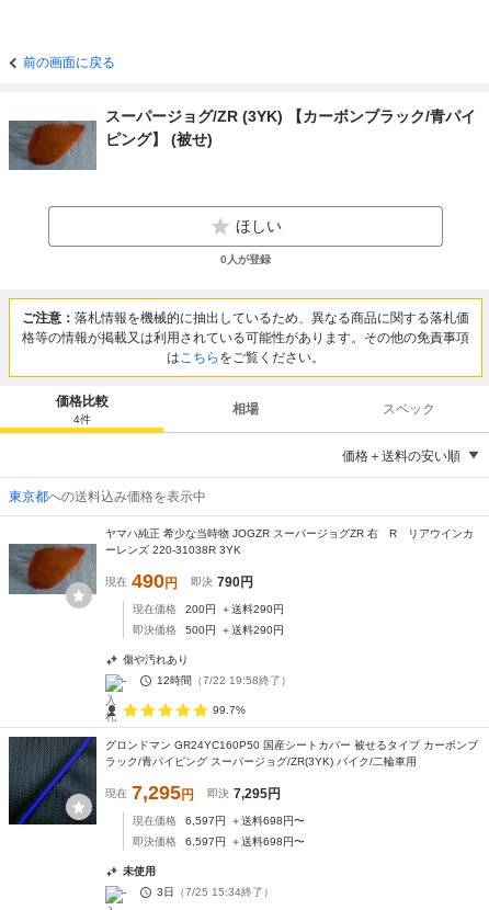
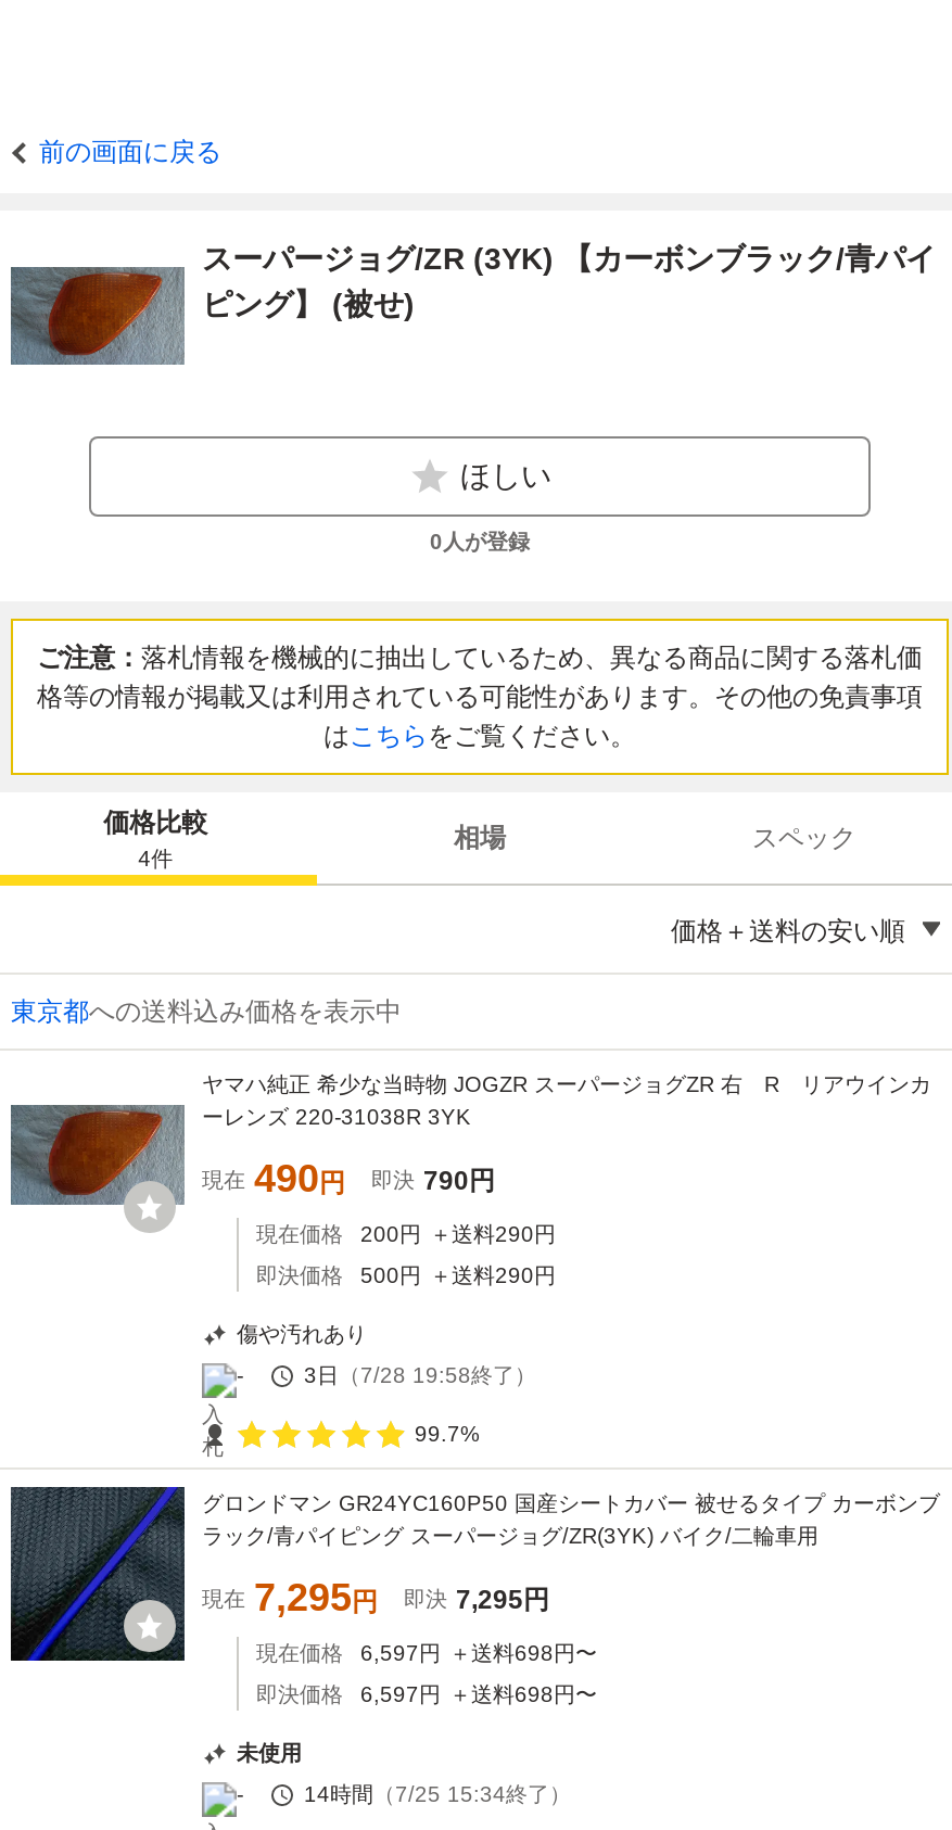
[157,674,292,686] 12時間（7/22 19:58終了） -> [304,1363,536,1387] 3日（7/28 19:58終了）
[157,886,274,898] 3日（7/25 15:34終了） -> [304,1782,571,1806] 14時間（7/25 15:34終了）

